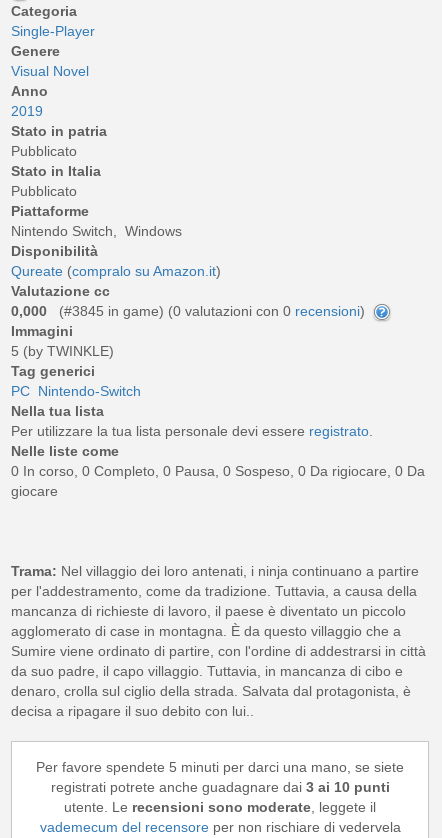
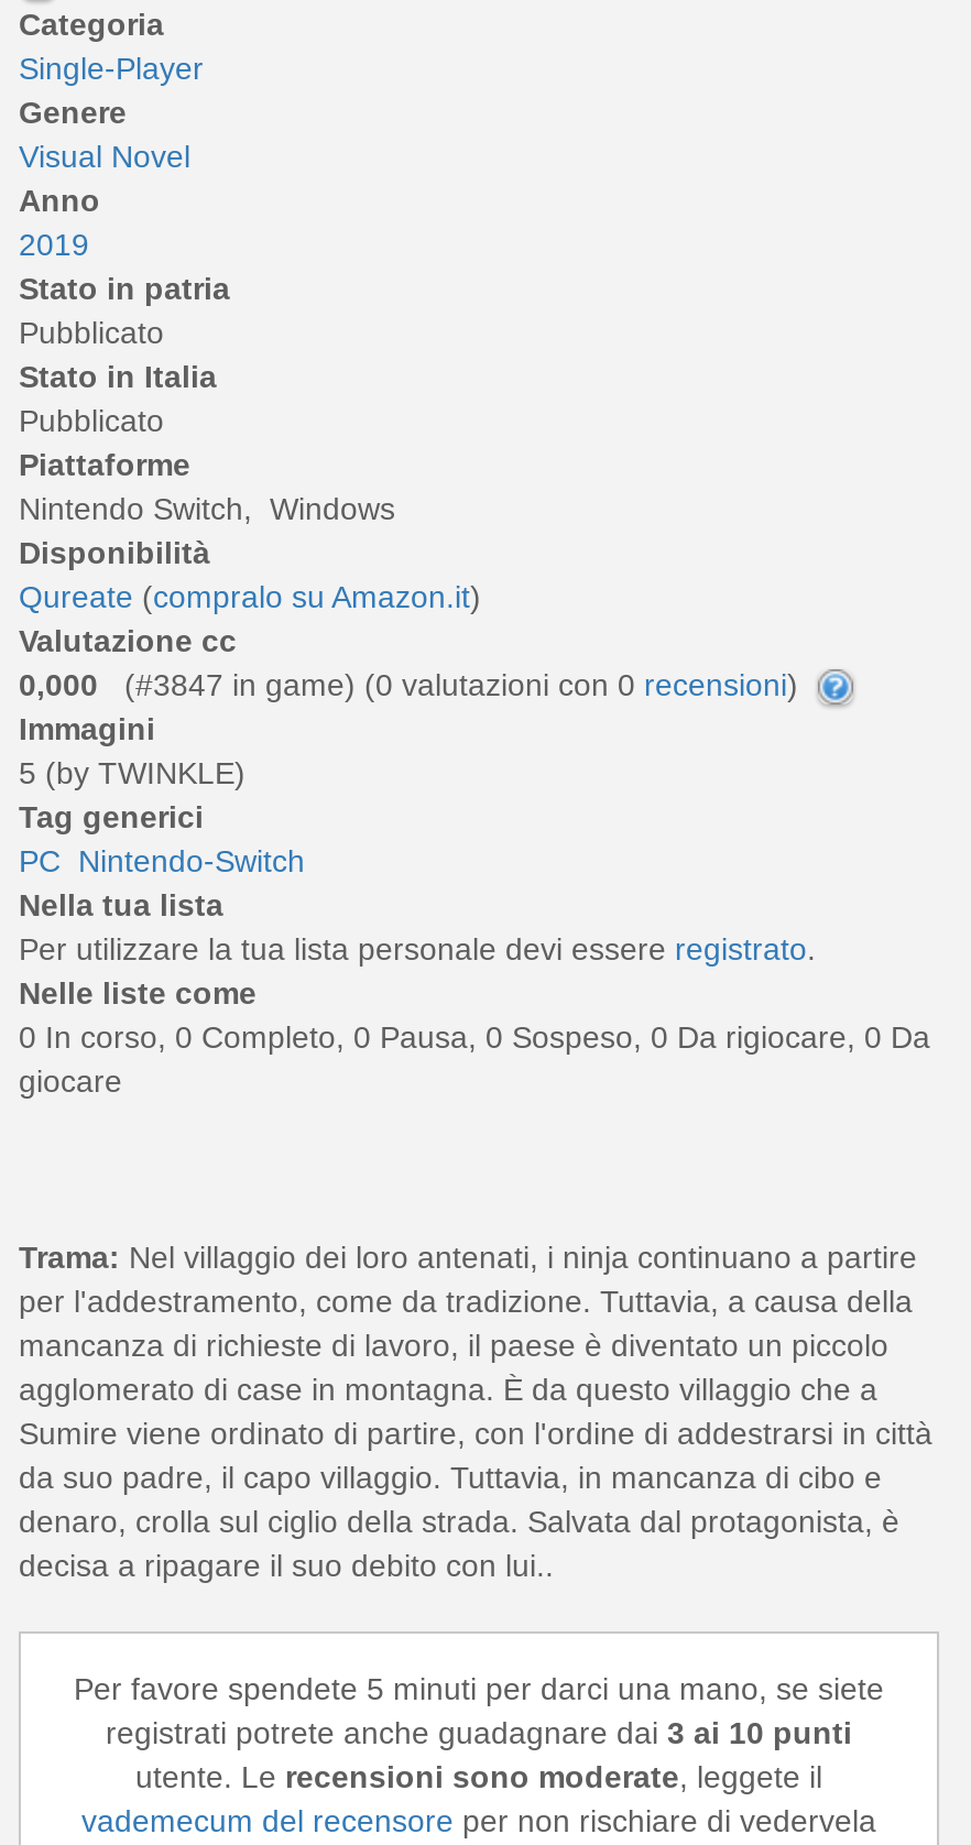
[11,303,373,319] 0,000 (#3845 in game) (0 valutazioni con 0 recensioni) -> [19,667,816,702] 0,000 (#3847 in game) (0 valutazioni con 0 recensioni)

